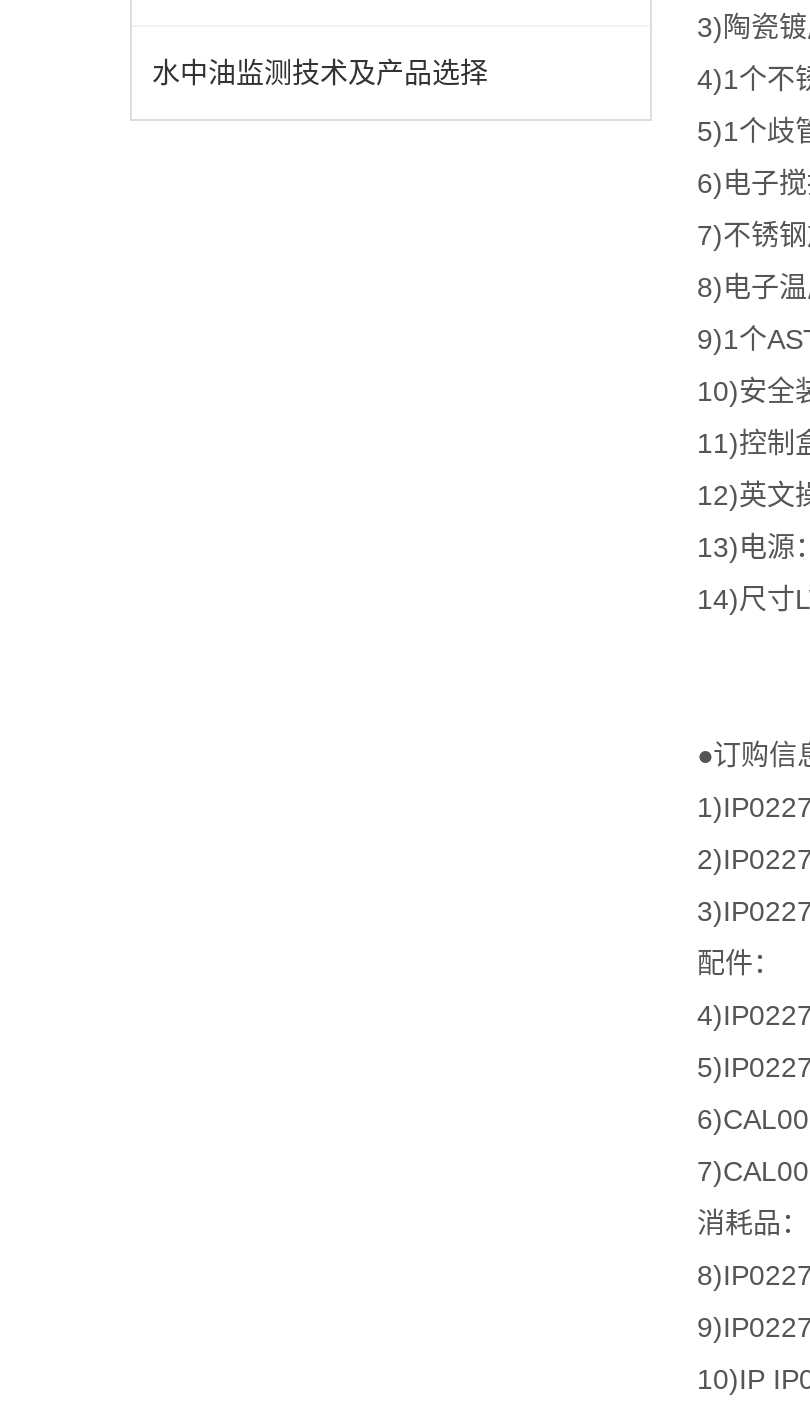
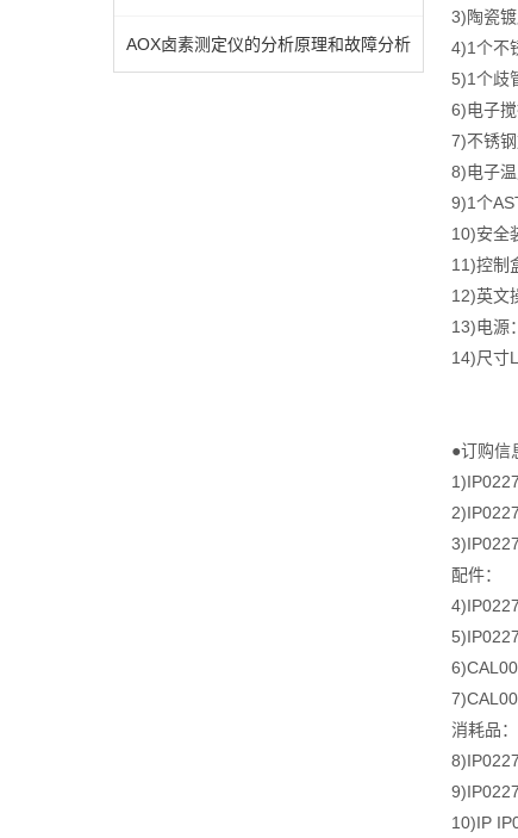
[152,57,488,89] 水中油监测技术及产品选择 -> [126,35,411,54] AOX卤素测定仪的分析原理和故障分析

